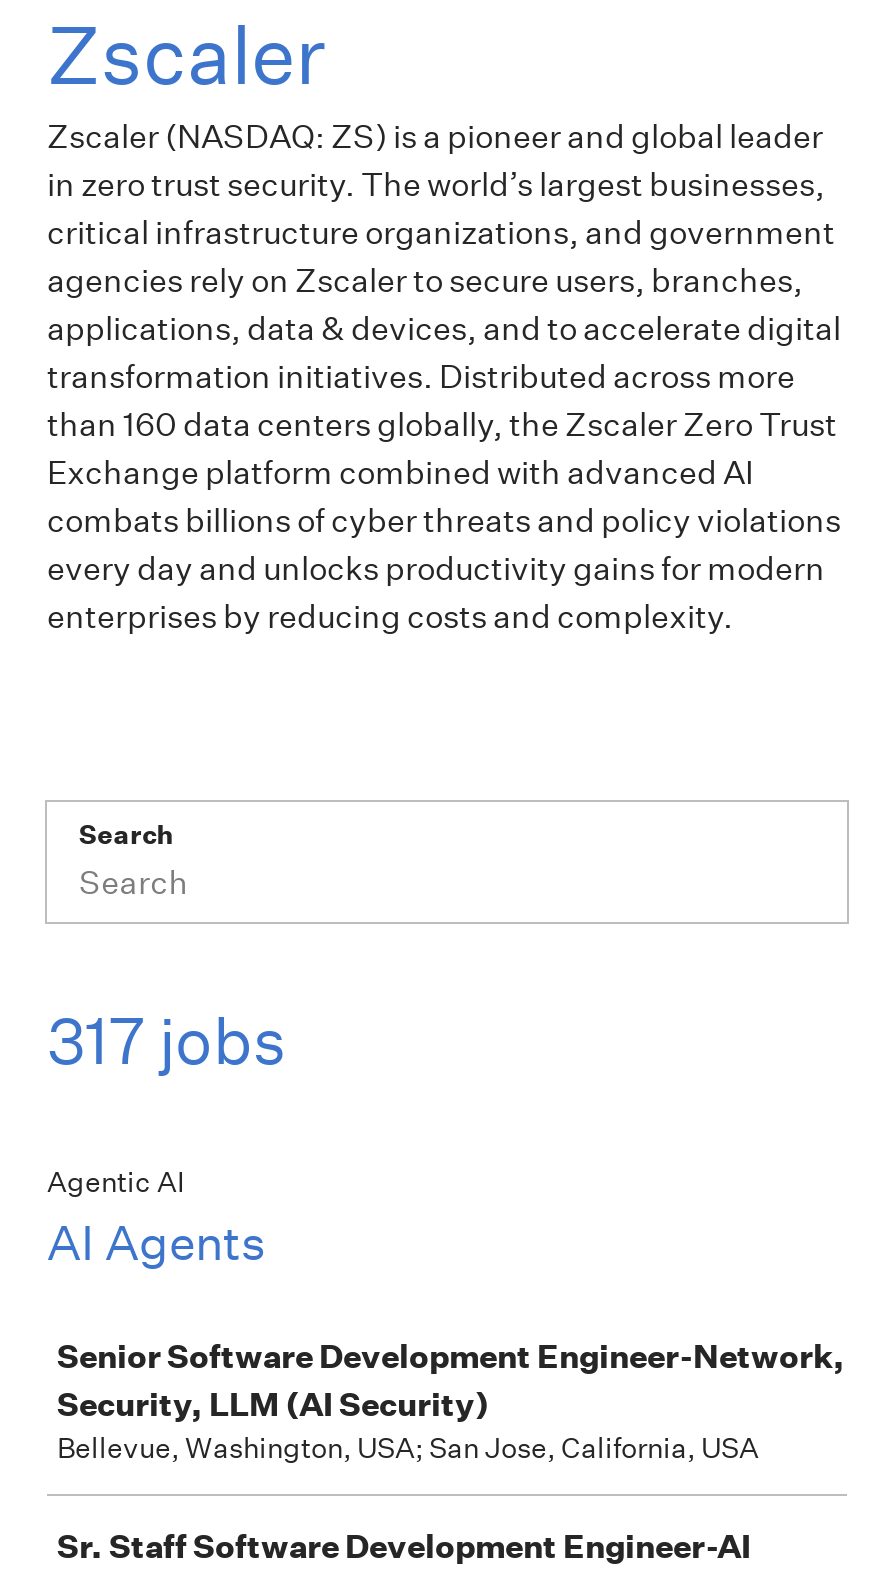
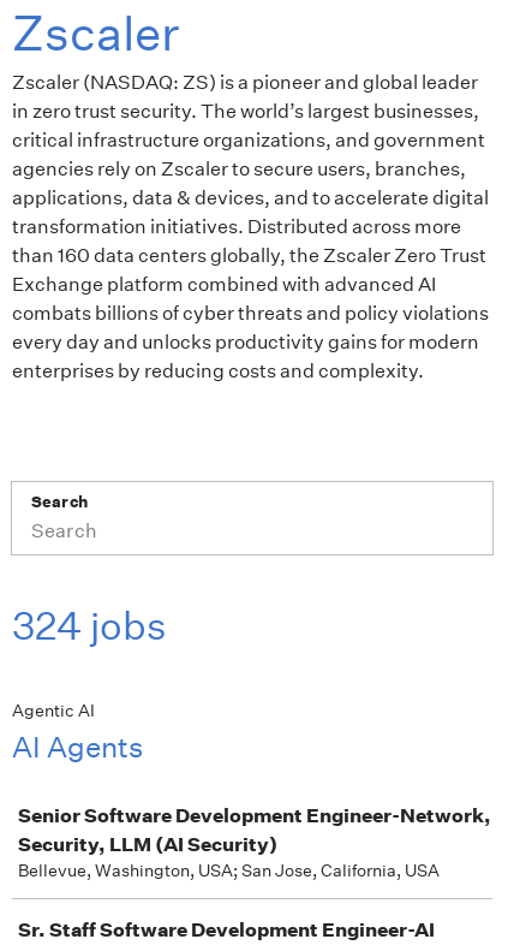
[47,1002,287,1080] 317 jobs -> [12,602,167,649] 324 jobs

